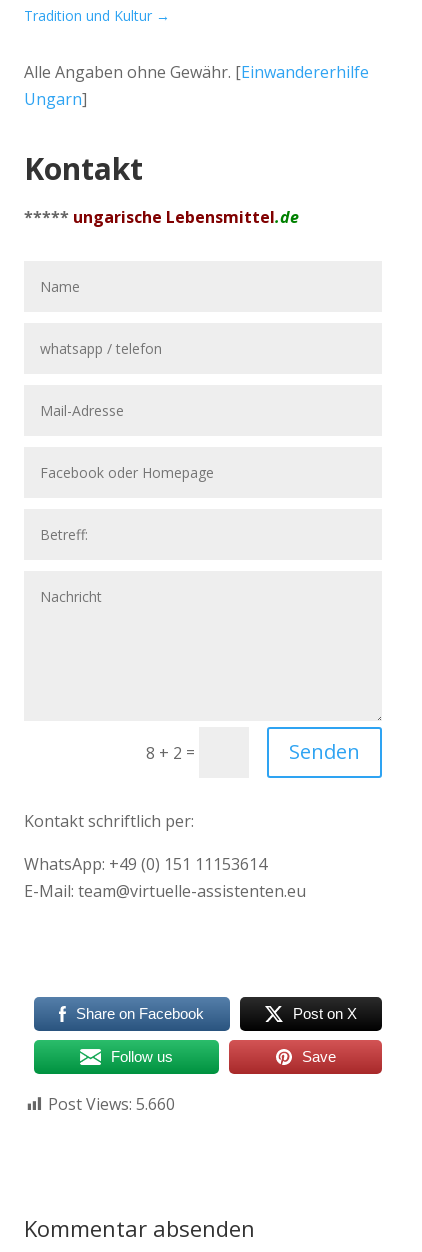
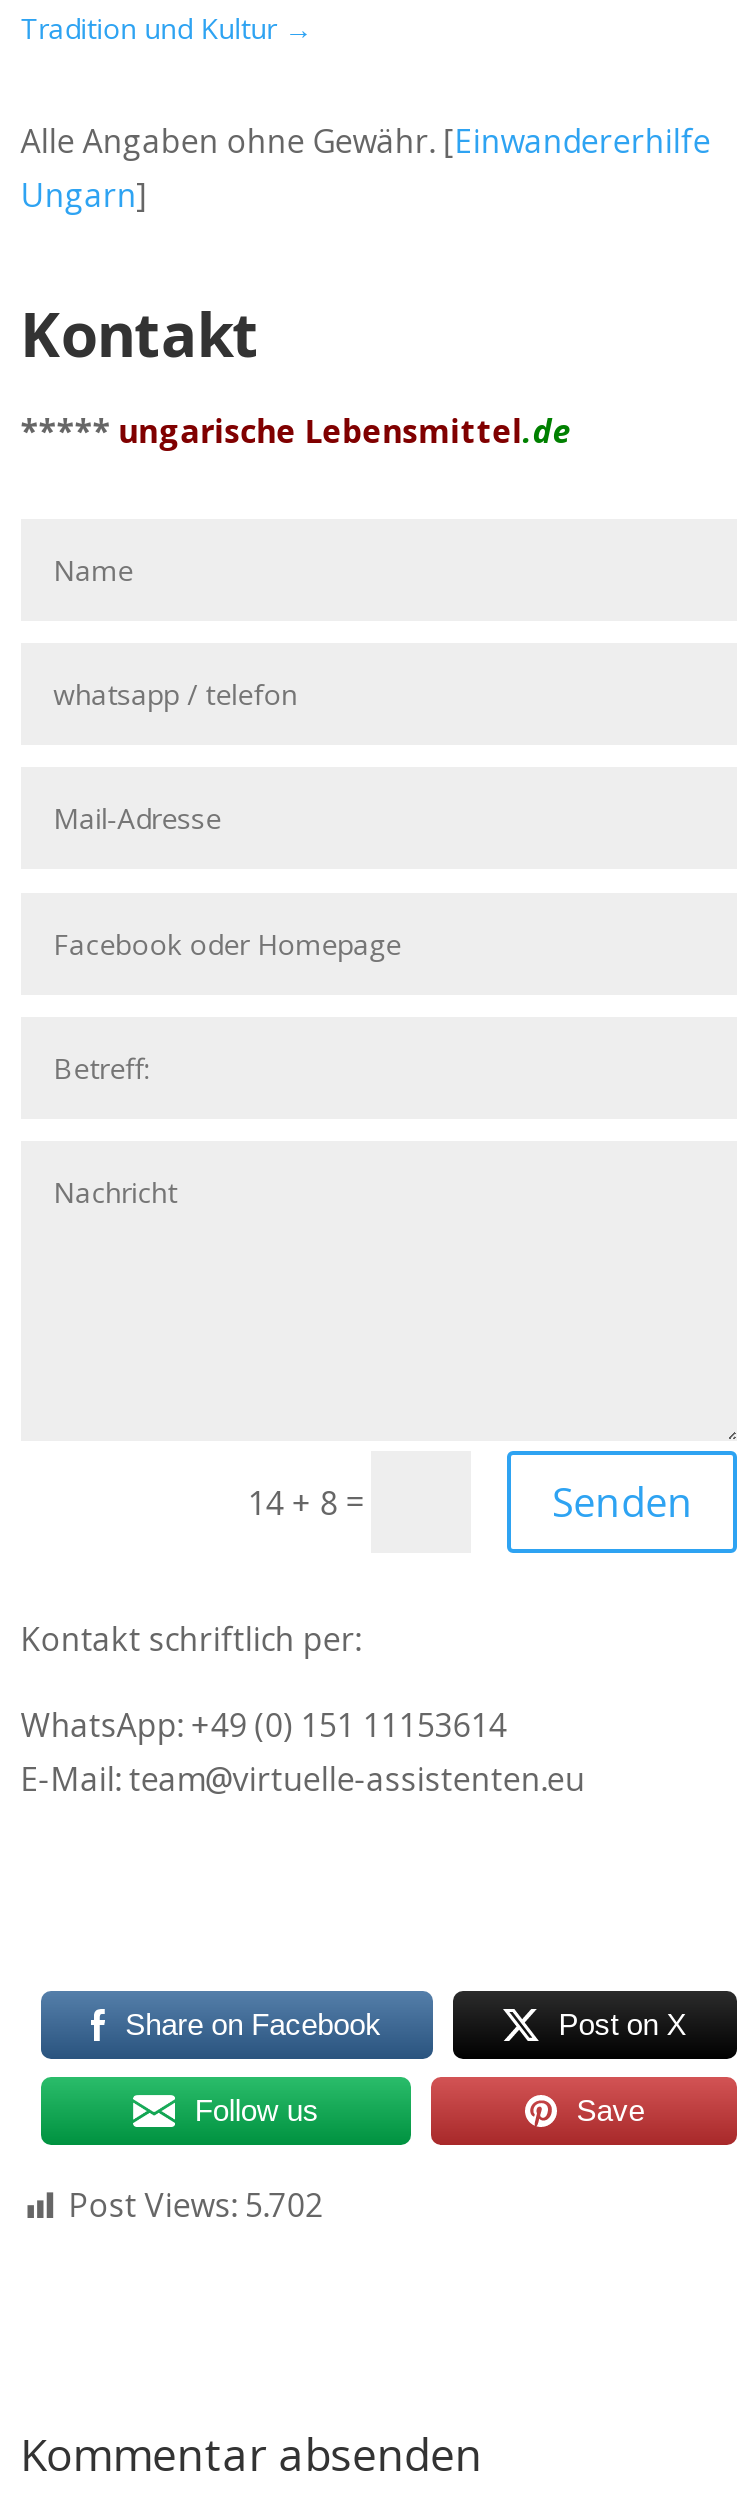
[146,741,199,764] 8 + 2 = -> [247,1479,371,1525] 14 + 8 =
[48,1093,175,1115] Post Views: 5.660 -> [69,2183,323,2227] Post Views: 5.702

